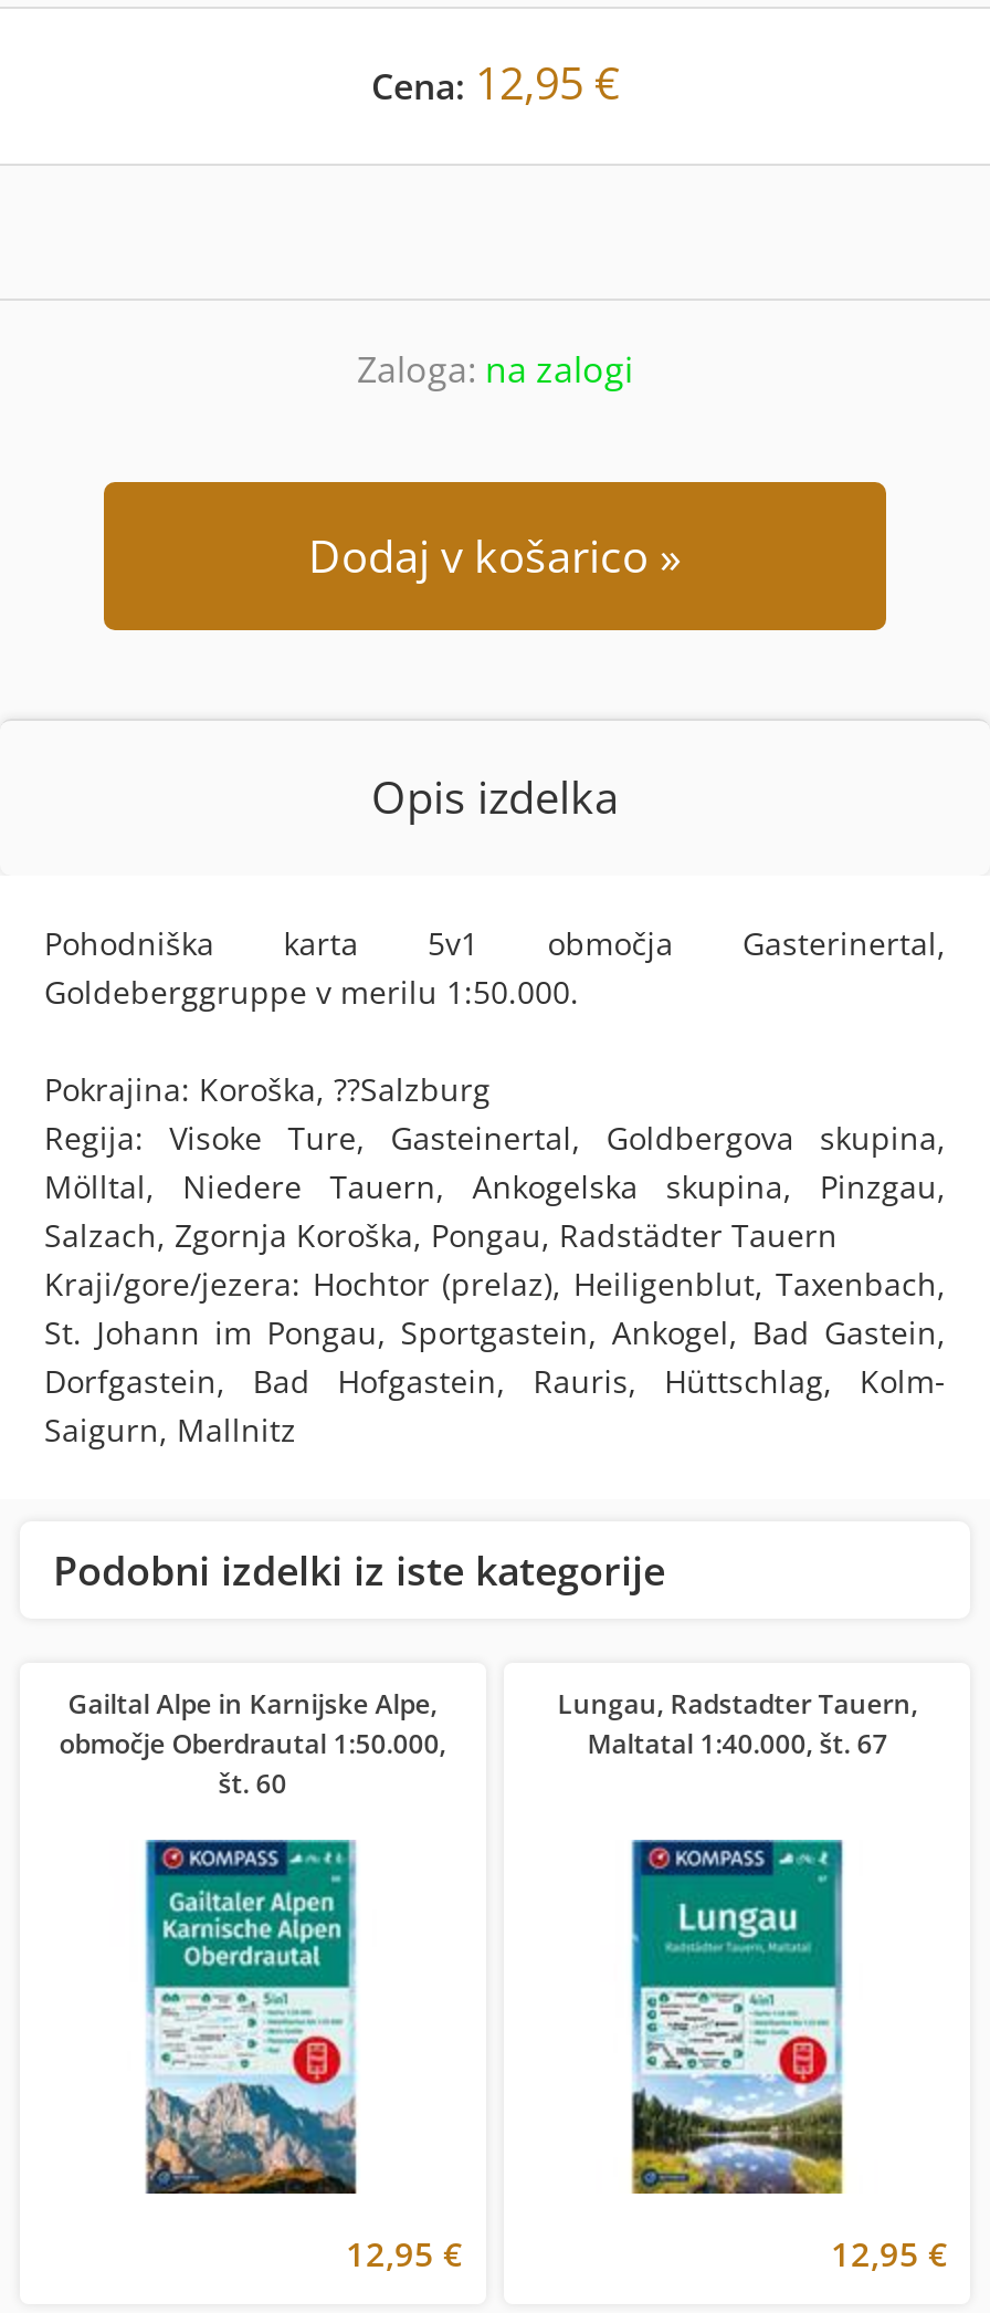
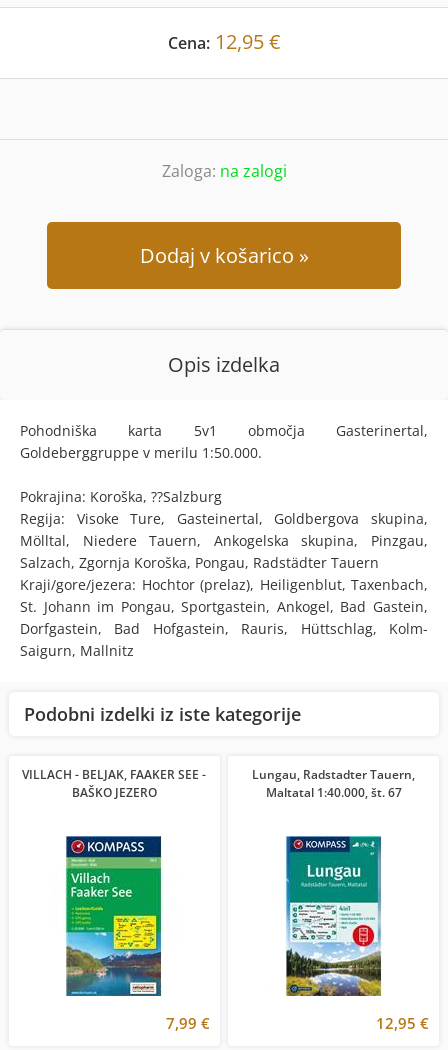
[59,1685,446,1802] Gailtal Alpe in Karnijske Alpe, | območje Oberdrautal 1:50.000, | št. 60 -> [22,766,206,801] VILLACH - BELJAK, FAAKER SEE - | BAŠKO JEZERO
[144,1840,463,2275] [image] | 12,95 € -> [65,836,209,1033] [image] | 7,99 €

